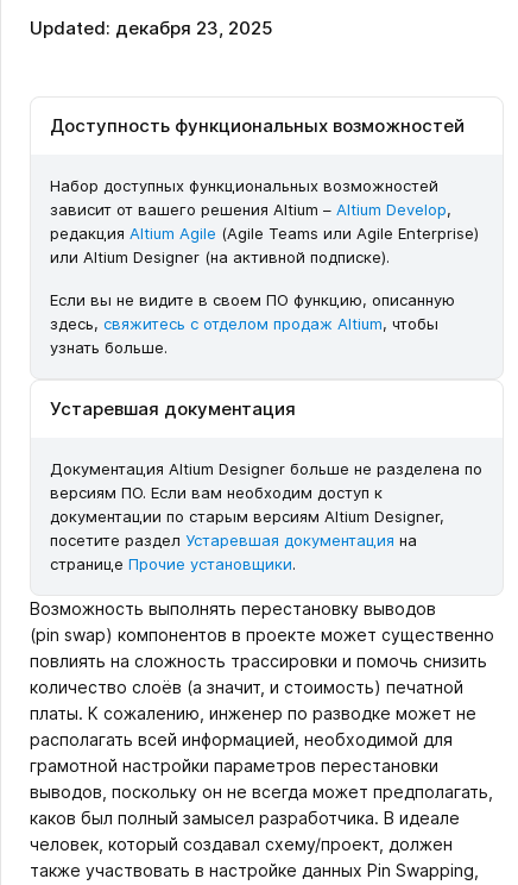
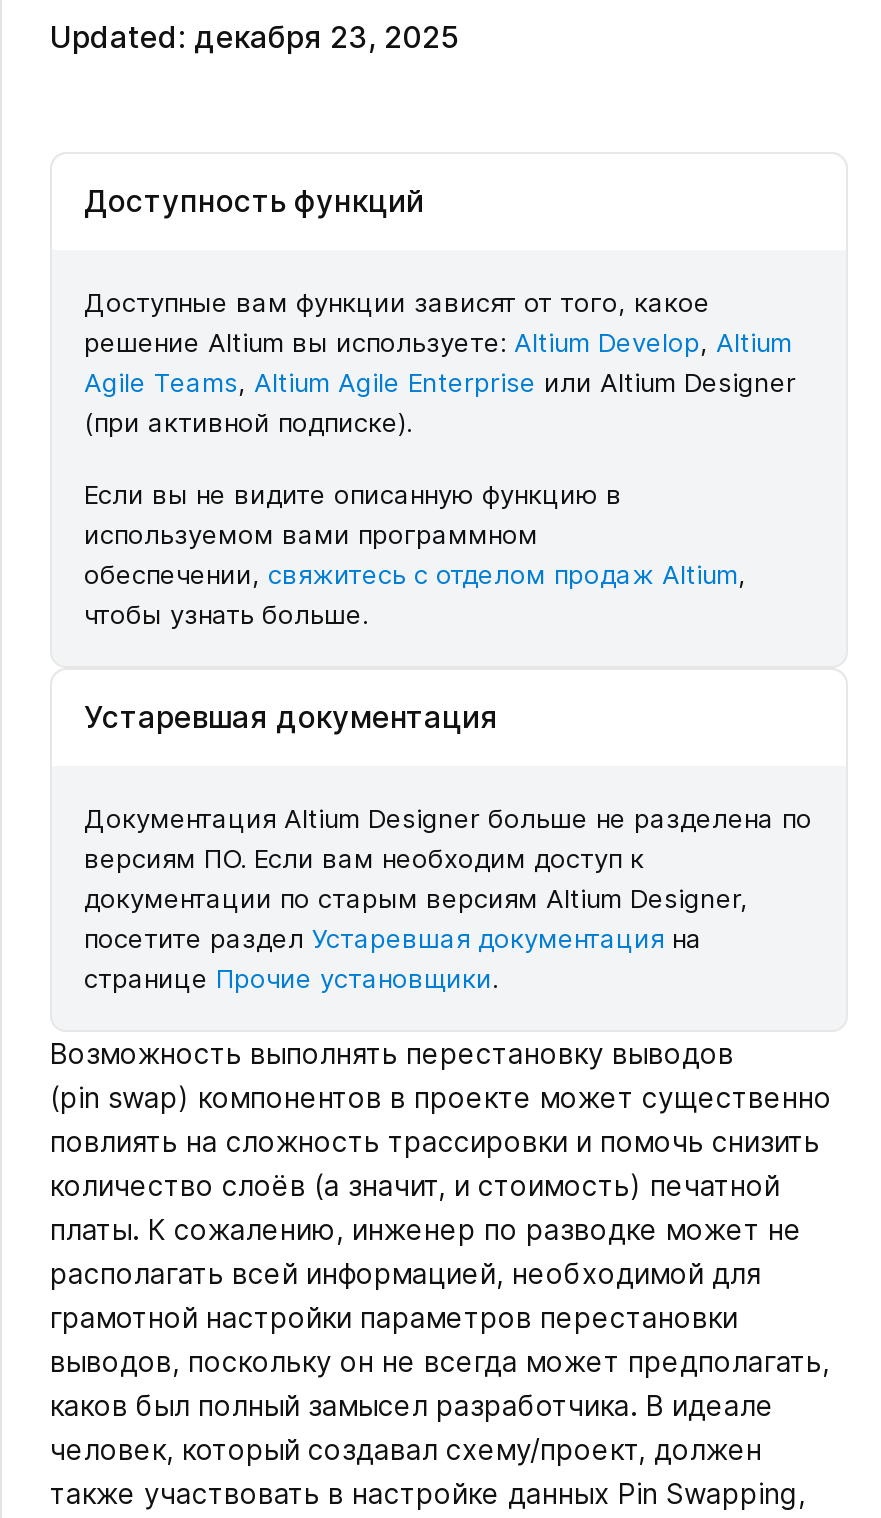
[50,115,465,137] Доступность функциональных возможностей -> [84,183,424,221] Доступность функций
[50,177,479,267] Набор доступных функциональных возможностей | зависит от вашего решения Altium – Altium Develop, | редакция Altium Agile (Agile Teams или Agile Enterprise) | или Altium Designer (на активной подписке). -> [84,287,796,439] Доступные вам функции зависят от того, какое | решение Altium вы используете: Altium Develop, Altium | Agile Teams, Altium Agile Enterprise или Altium Designer | (при активной подписке).
[50,291,455,357] Если вы не видите в своем ПО функцию, описанную | здесь, свяжитесь с отделом продаж Altium, чтобы | узнать больше. -> [84,479,746,631] Если вы не видите описанную функцию в | используемом вами программном | обеспечении, свяжитесь с отделом продаж Altium, | чтобы узнать больше.

